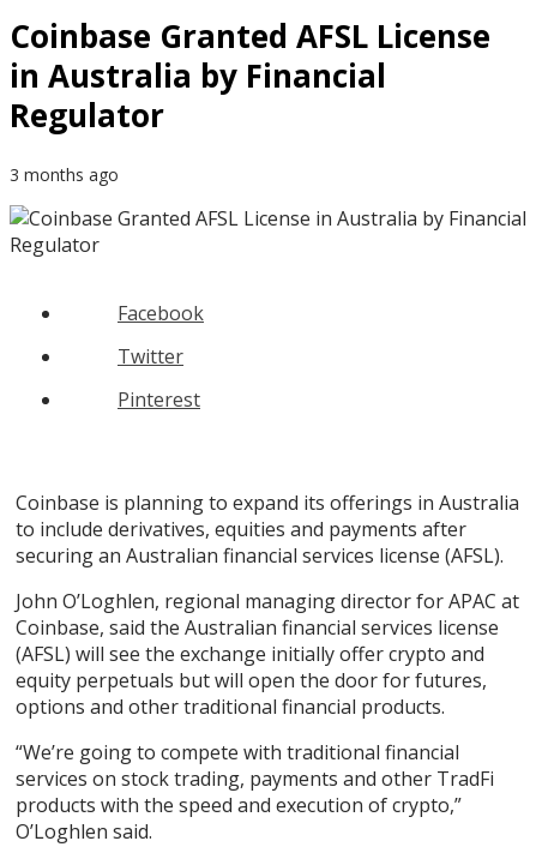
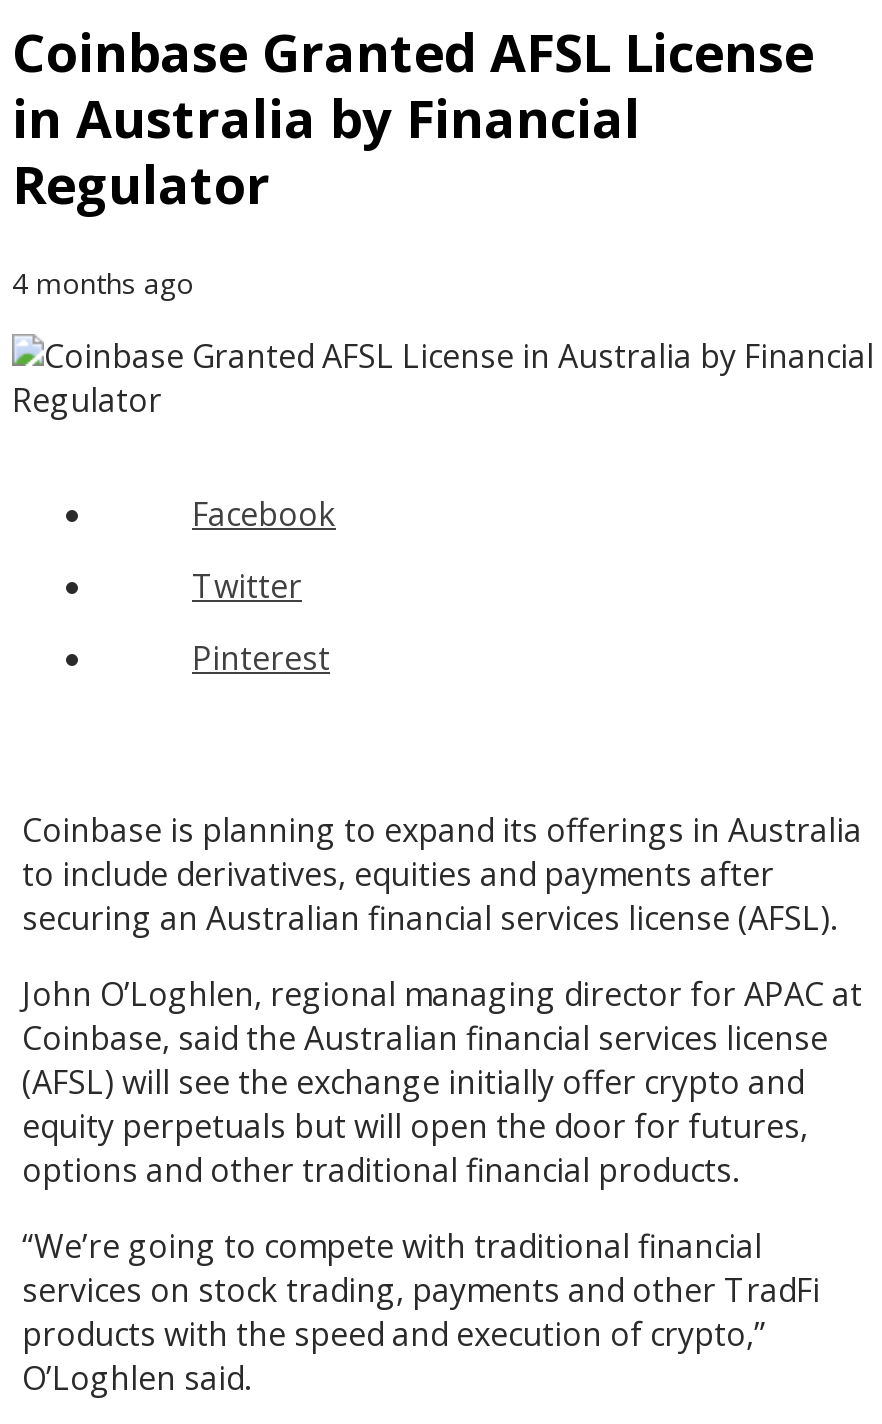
[10,163,119,186] 3 months ago -> [12,264,194,302] 4 months ago

